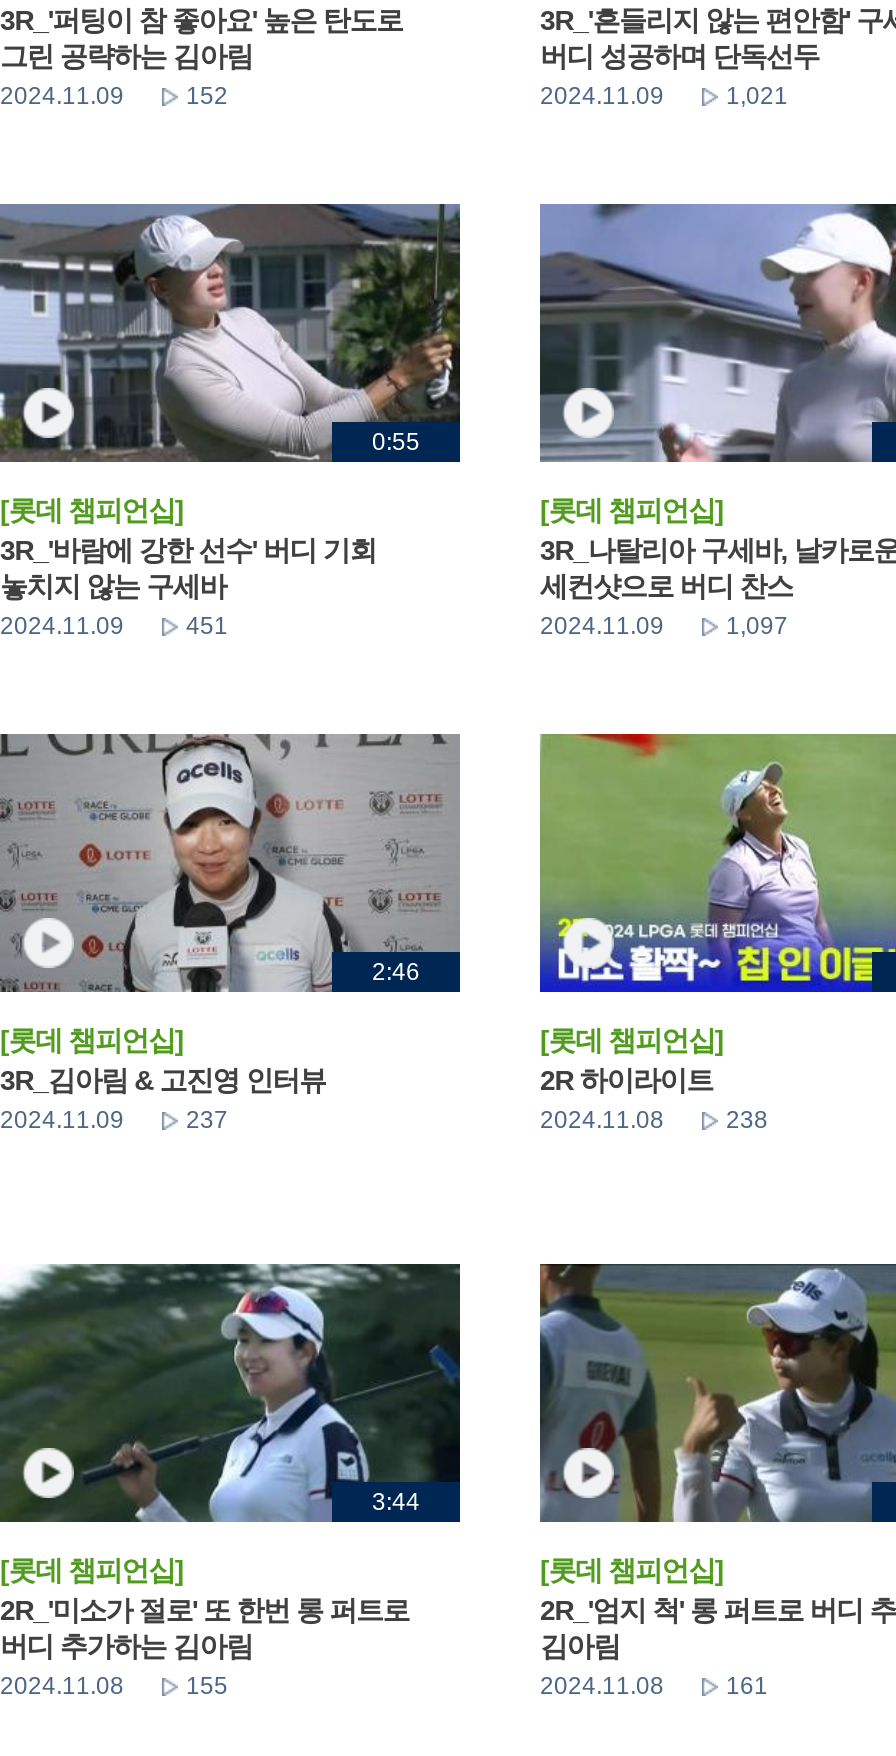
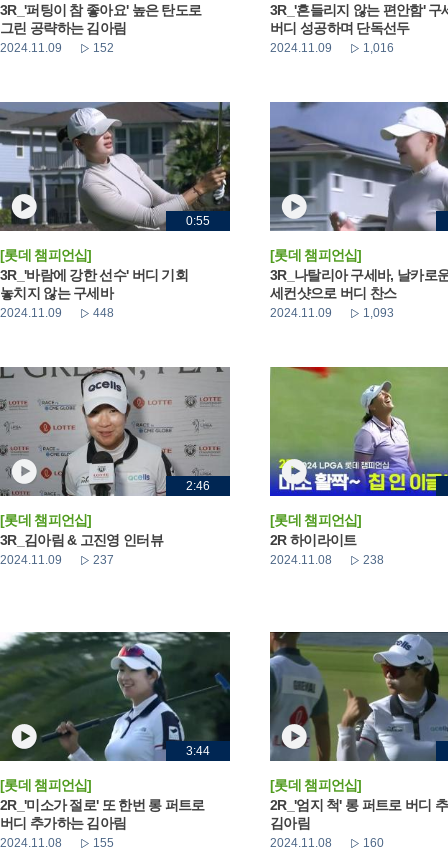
[726,82,788,110] 1,021 -> [363,41,394,55] 1,016
[186,612,228,640] 451 -> [93,306,114,320] 448
[726,612,788,640] 1,097 -> [363,306,394,320] 1,093
[726,1672,768,1700] 161 -> [363,836,384,850] 160

